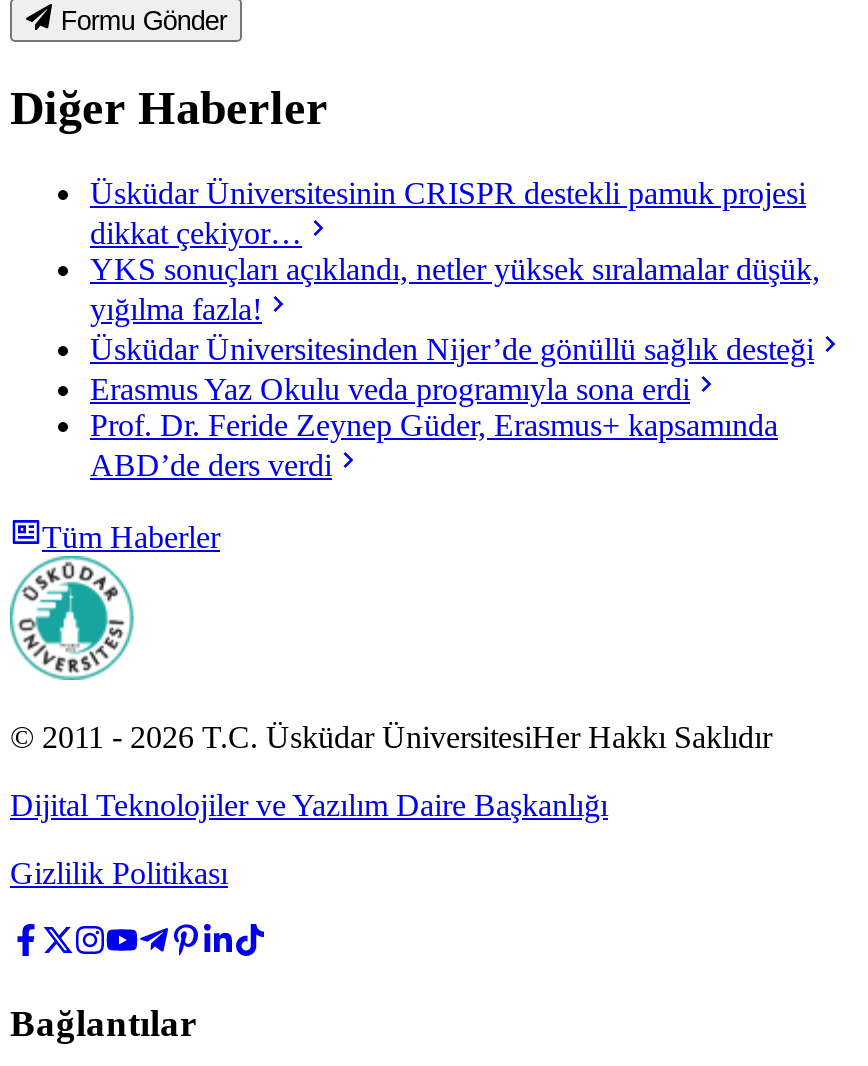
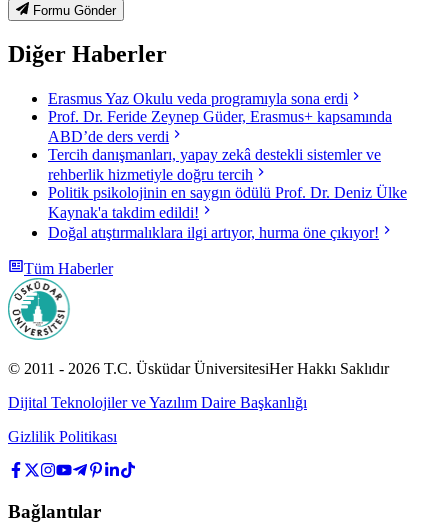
[90,176,820,366] Üsküdar Üniversitesinin CRISPR destekli pamuk projesi | dikkat çekiyor… | YKS sonuçları açıklandı, netler yüksek sıralamalar düşük, | yığılma fazla! | Üsküdar Üniversitesinden Nijer’de gönüllü sağlık desteği -> none
moved [90,372,778,482] -> [48,90,392,145]: Erasmus Yaz Okulu veda programıyla sona erdi | Prof. Dr. Feride Zeynep Güder, Erasmus+ kapsamında | ABD’de ders verdi
none -> [48,146,407,241] Tercih danışmanları, yapay zekâ destekli sistemler ve | rehberlik hizmetiyle doğru tercih | Politik psikolojinin en saygın ödülü Prof. Dr. Deniz Ülke | Kaynak'a takdim edildi! | Doğal atıştırmalıklara ilgi artıyor, hurma öne çıkıyor!

